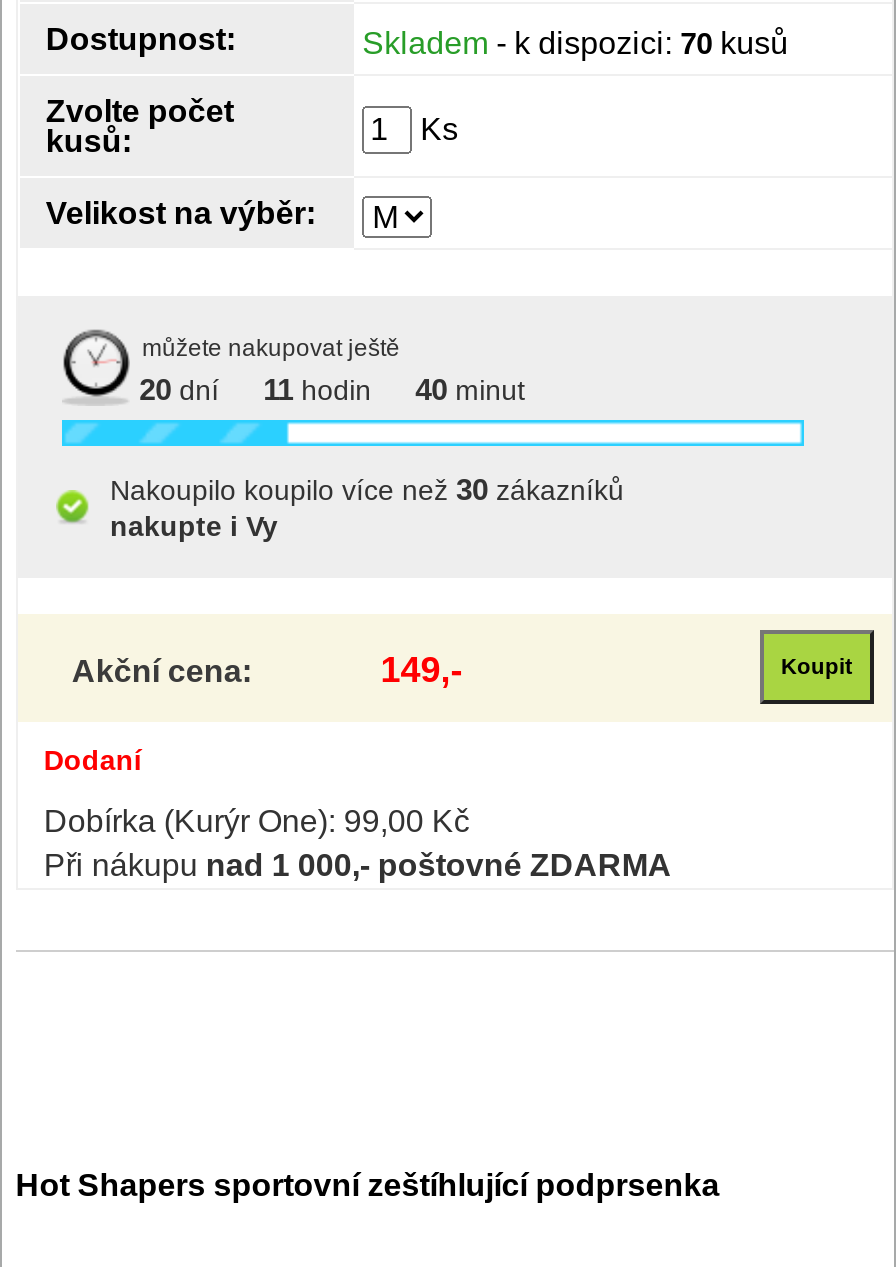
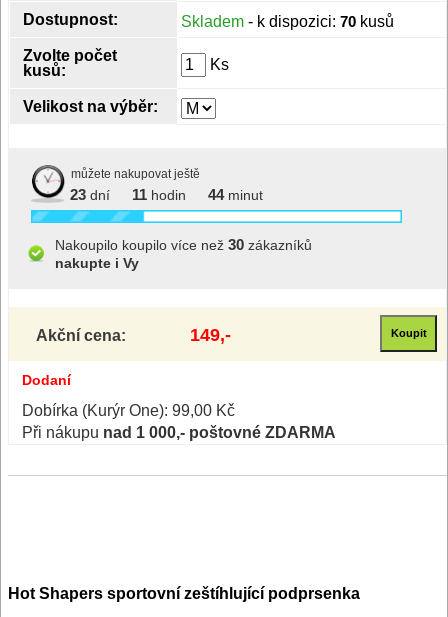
[139,372,219,406] 20 dní -> [70,186,110,203] 23 dní
[415,372,525,406] 40 minut -> [208,186,263,203] 44 minut

